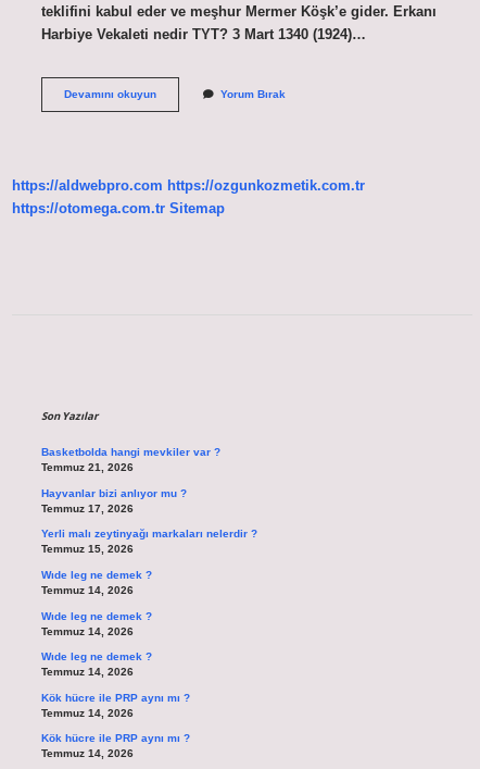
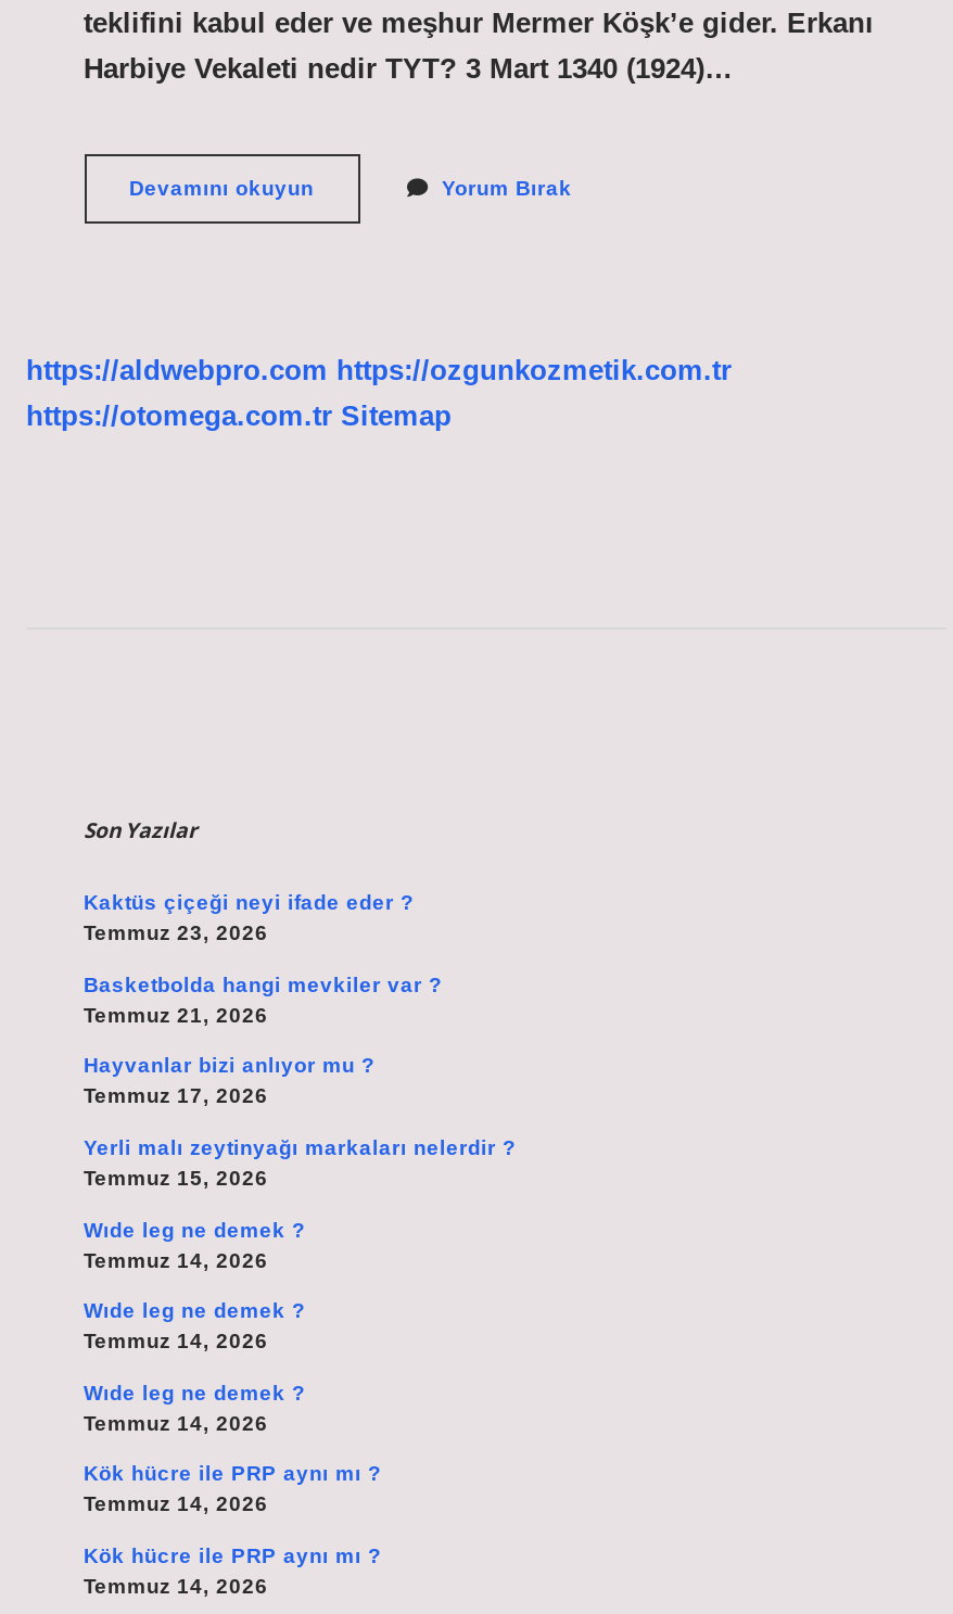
none -> [84,891,414,945] Kaktüs çiçeği neyi ifade eder ? | Temmuz 23, 2026

